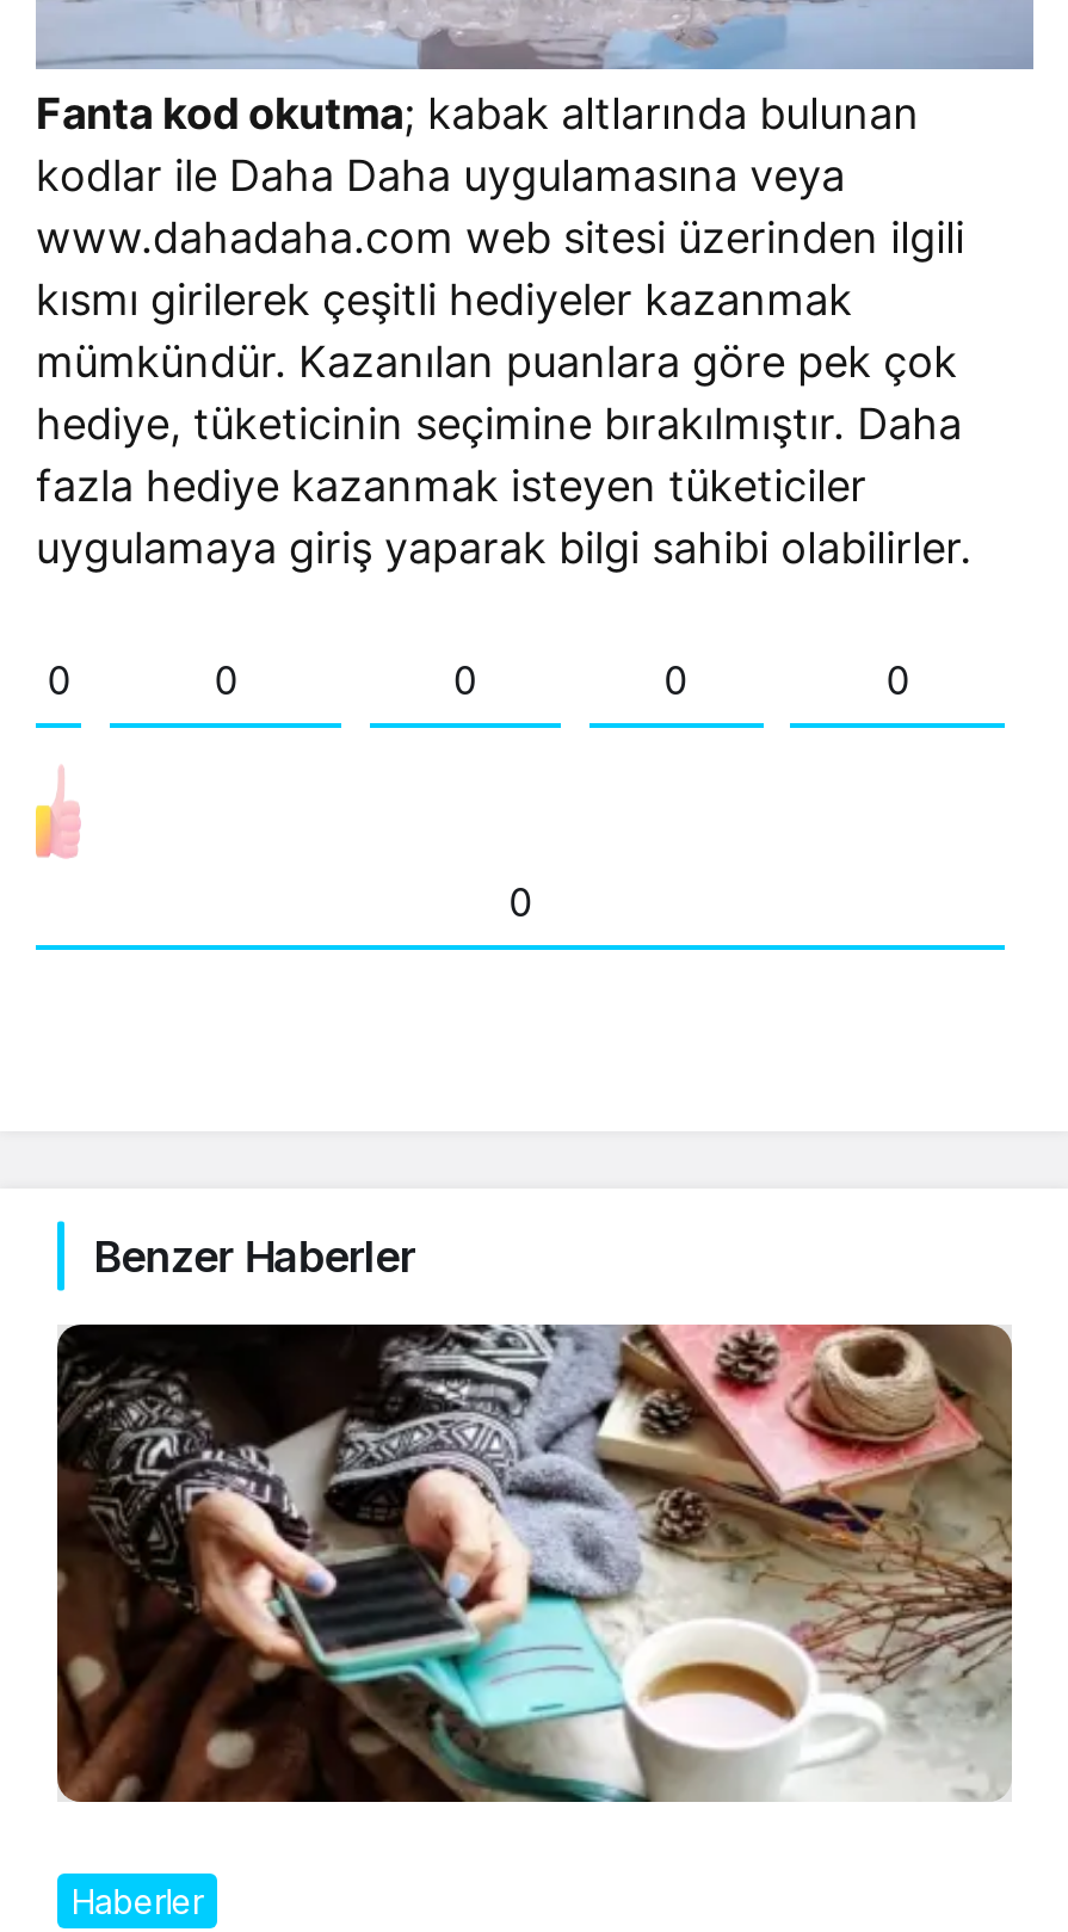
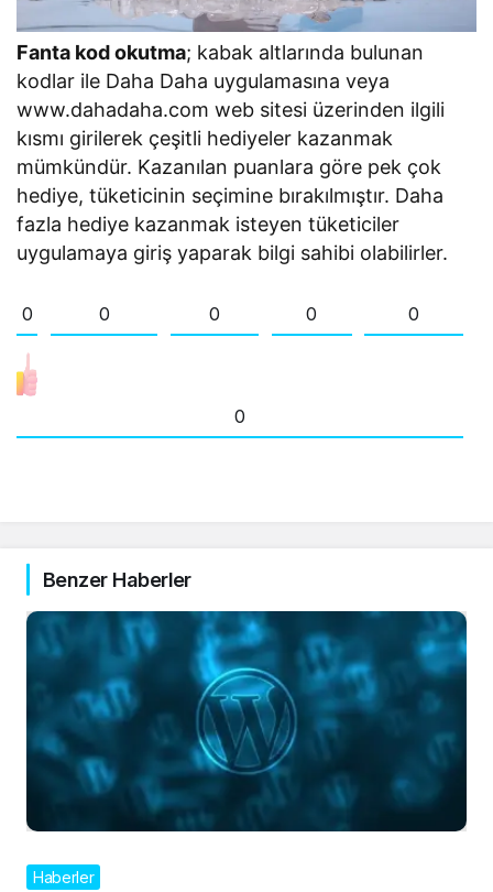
[55,1322,1014,1804] [image] -> [25,610,468,833] [image]

